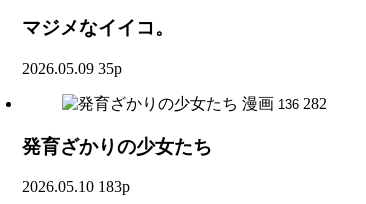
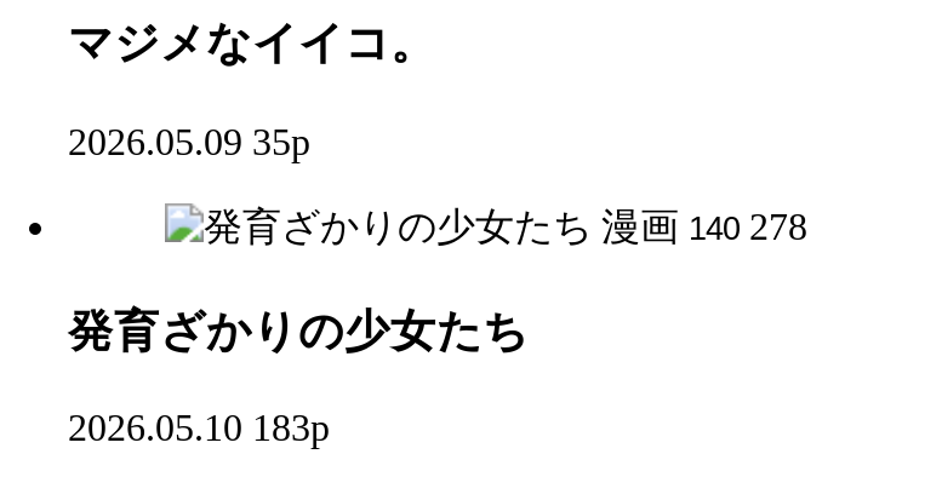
[242,95,327,112] 漫画 136 282 -> [601,205,807,246] 漫画 140 278

